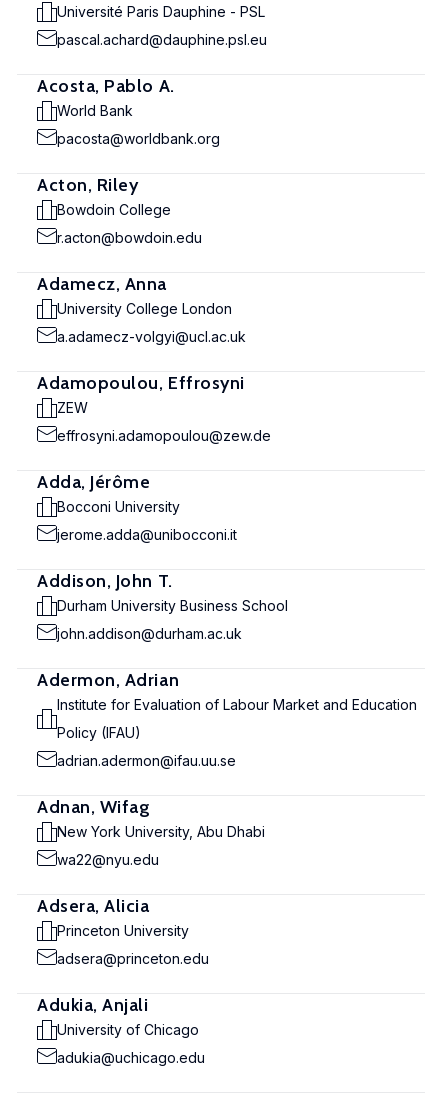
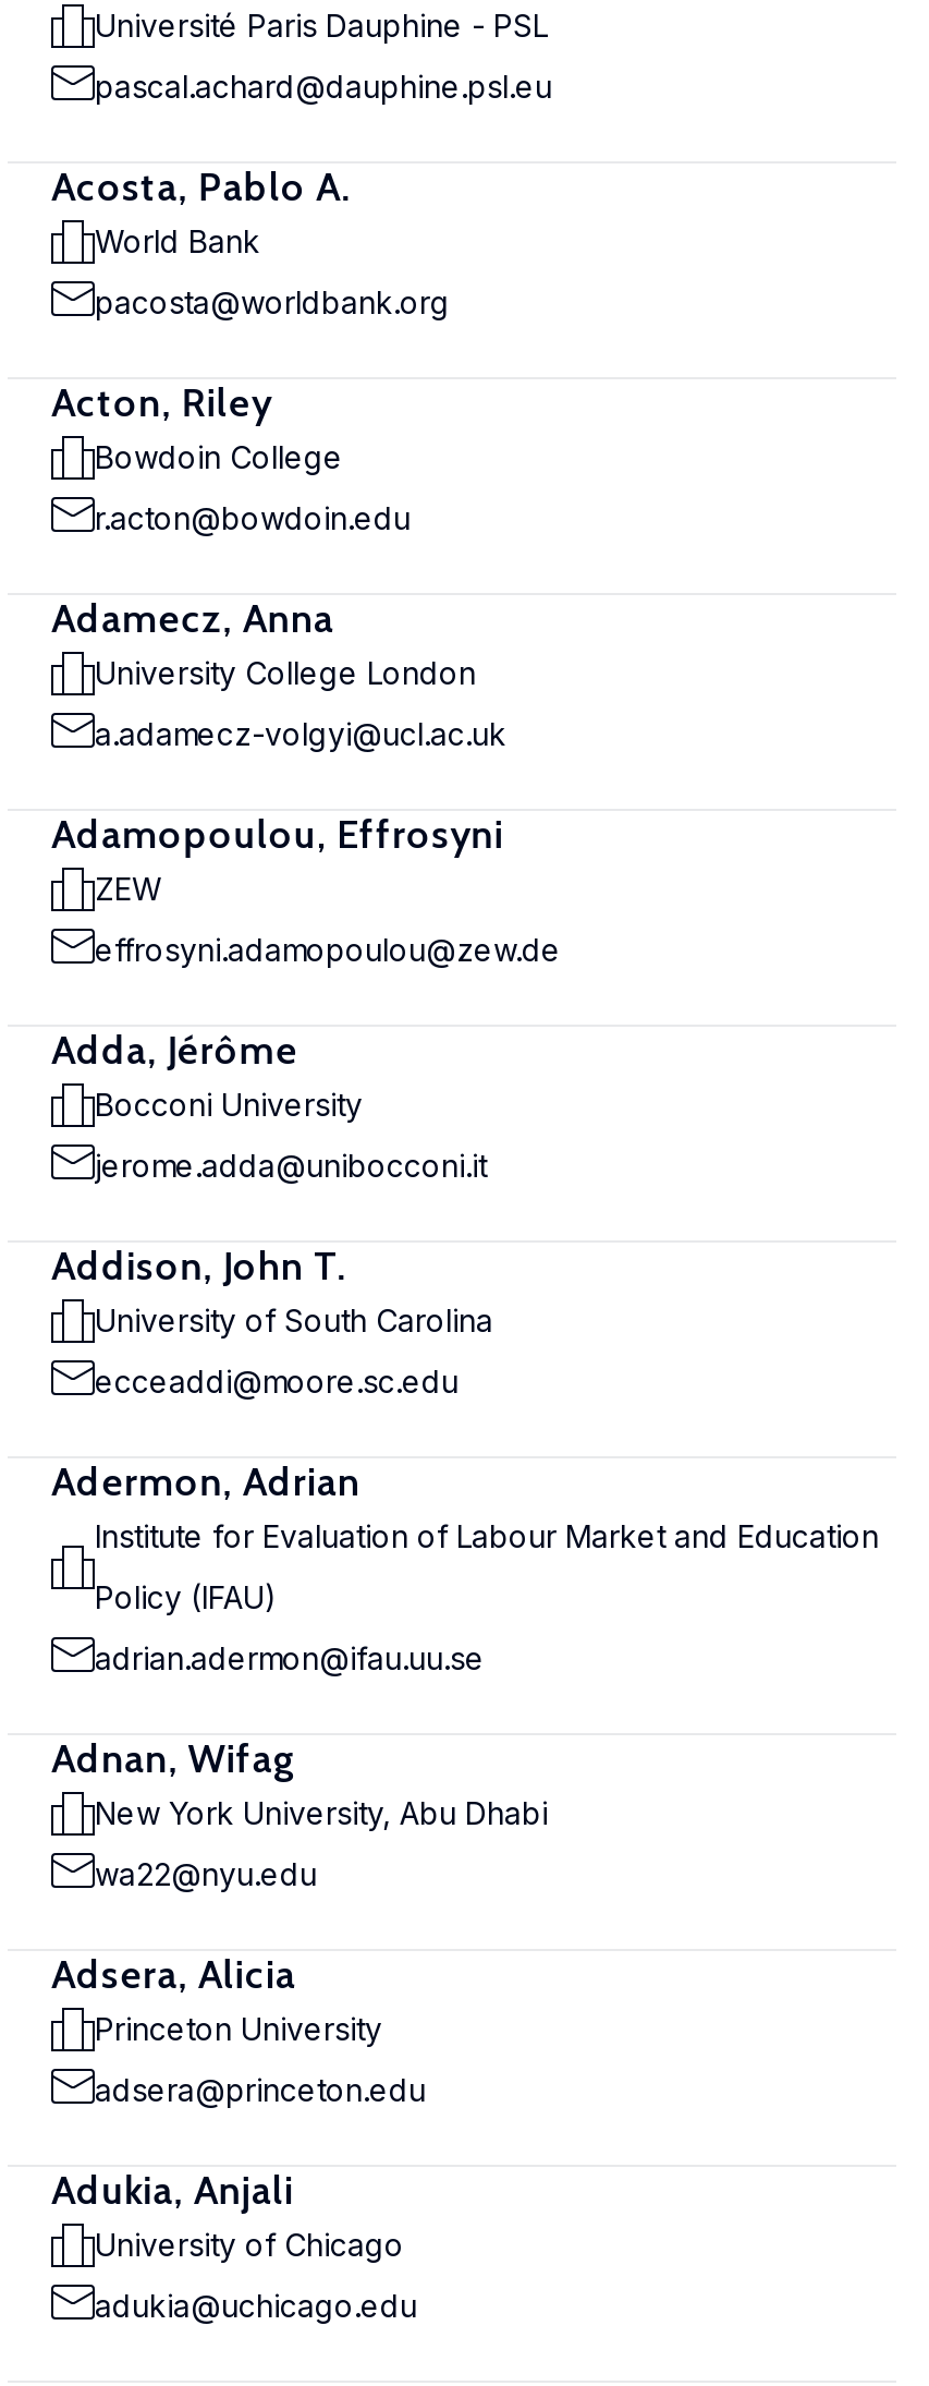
[57,597,288,614] Durham University Business School -> [95,1301,493,1339] University of South Carolina
[57,625,242,642] john.addison@durham.ac.uk -> [95,1362,459,1400] ecceaddi@moore.sc.edu

